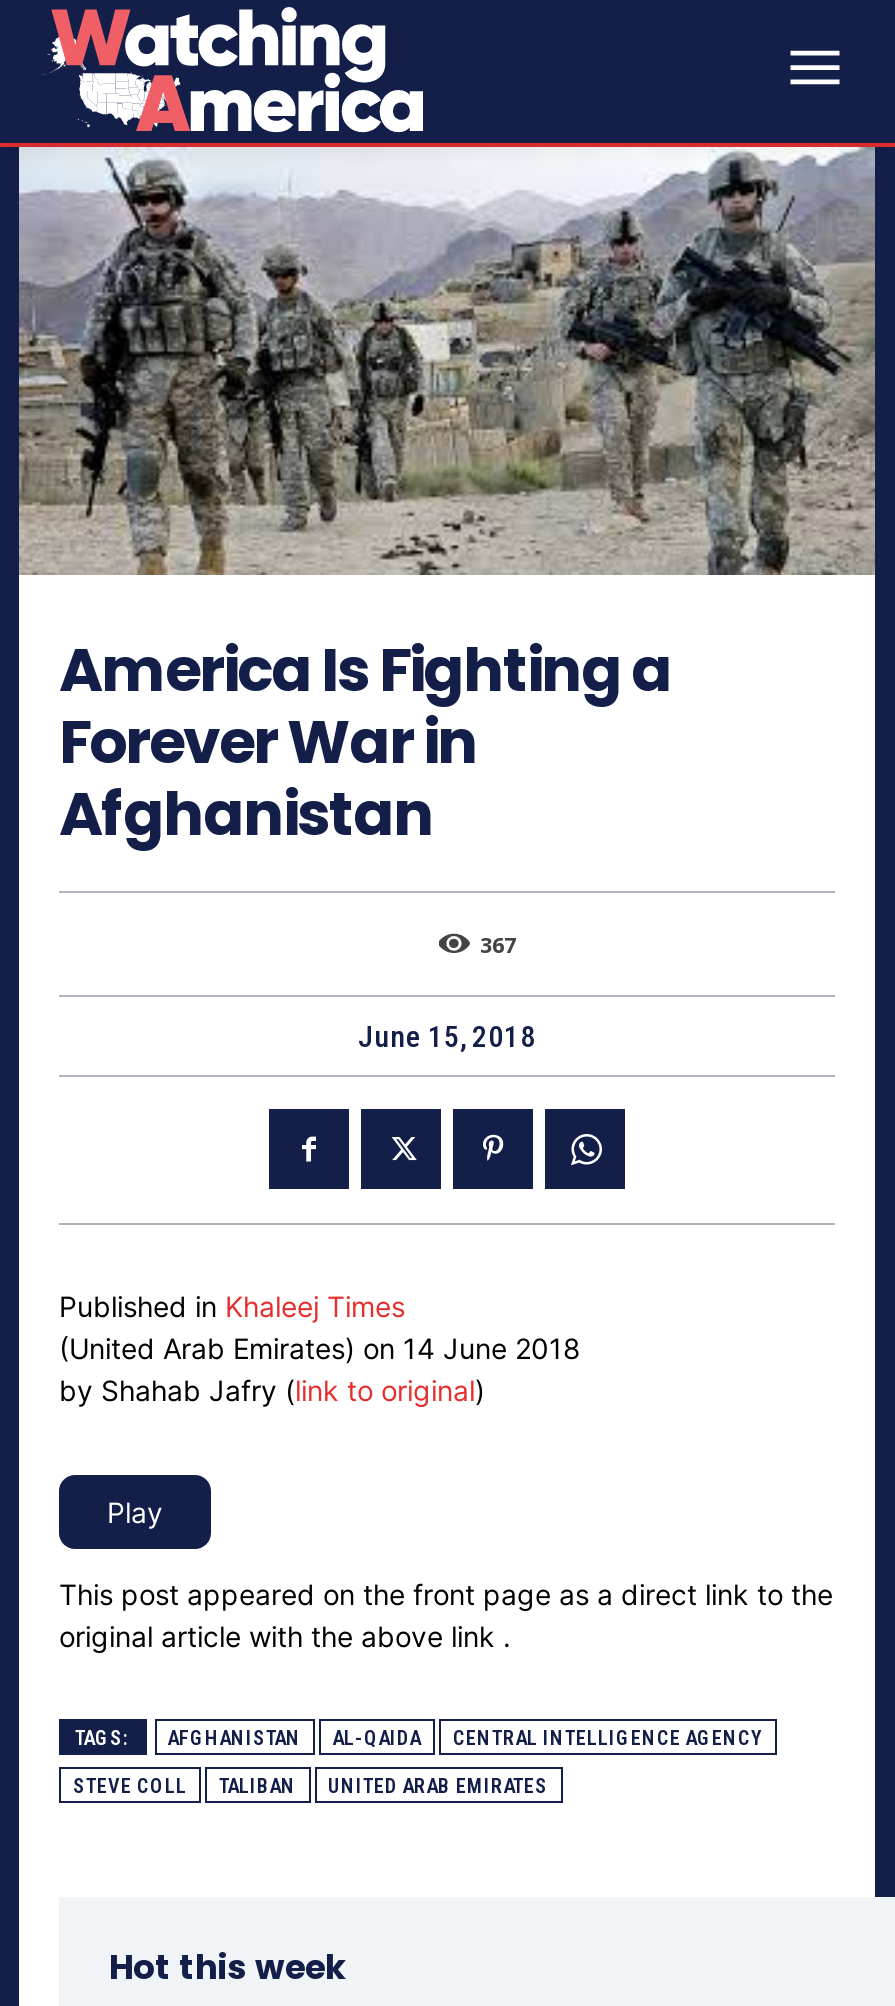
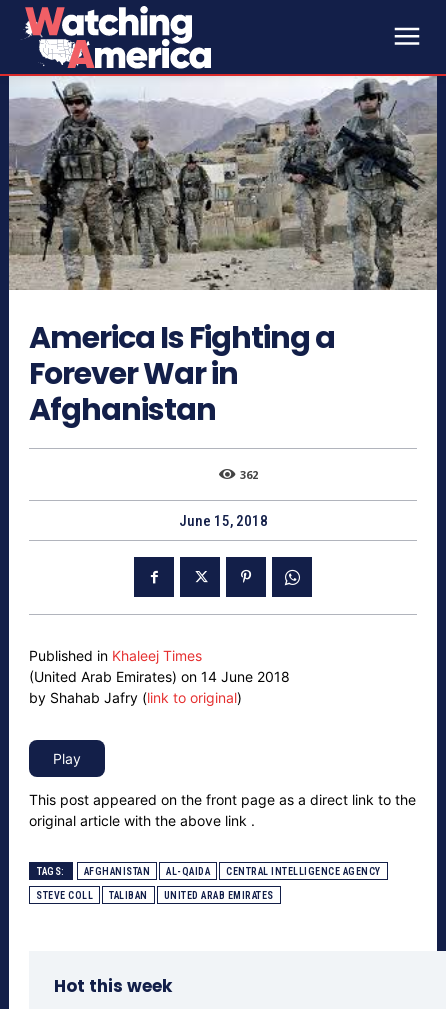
[480,929,516,959] 367 -> [239,467,257,482] 362

